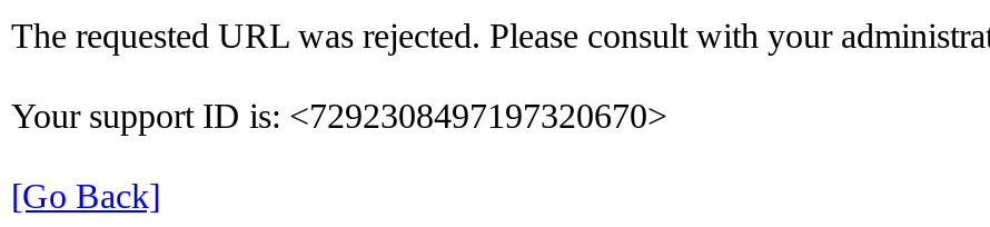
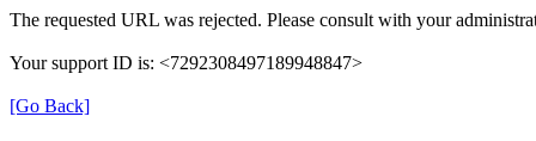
[11,97,667,135] Your support ID is: <7292308497197320670> -> [10,53,363,73] Your support ID is: <7292308497189948847>

